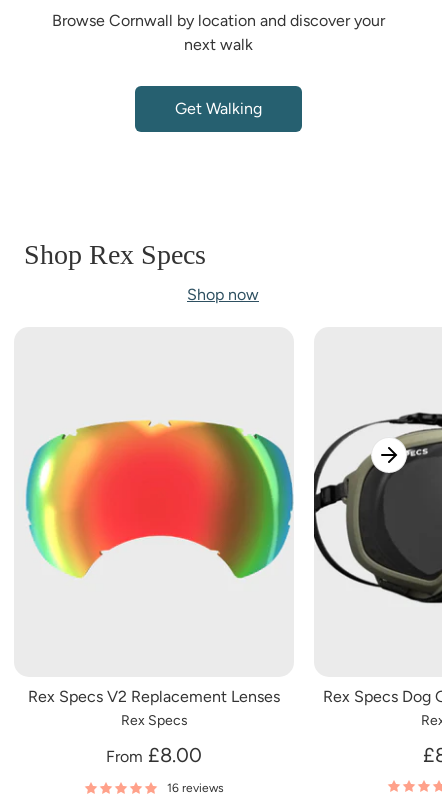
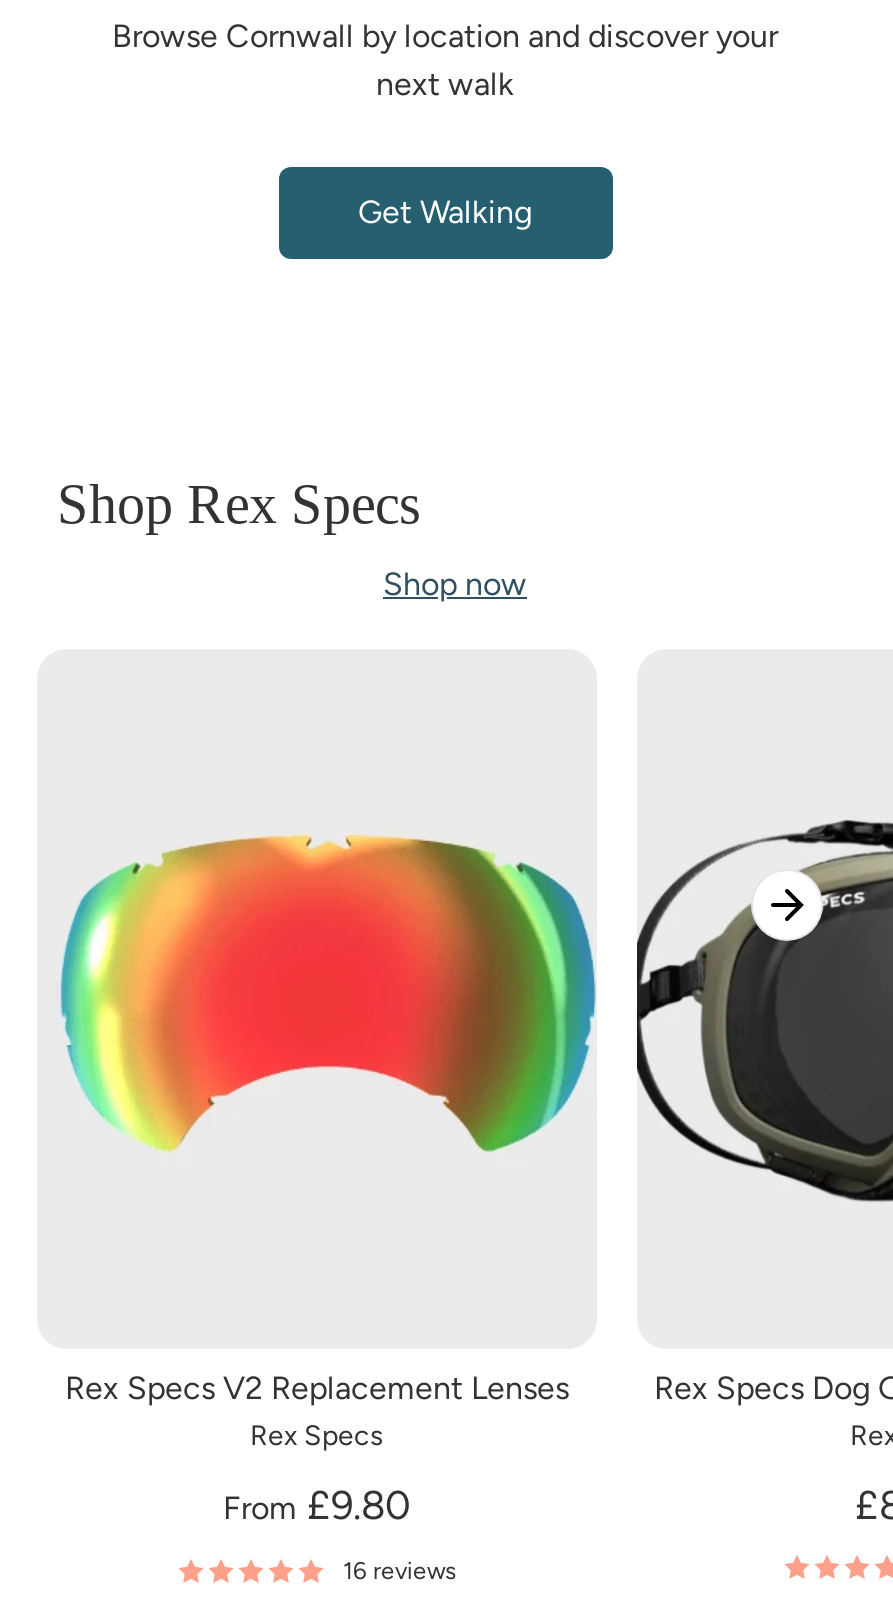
[106,743,202,767] From £8.00 -> [223,1481,411,1529] From £9.80

